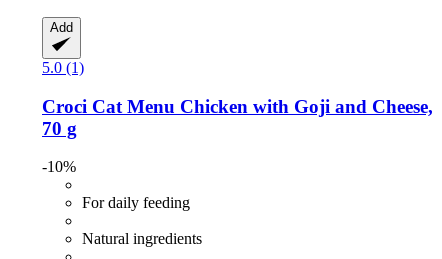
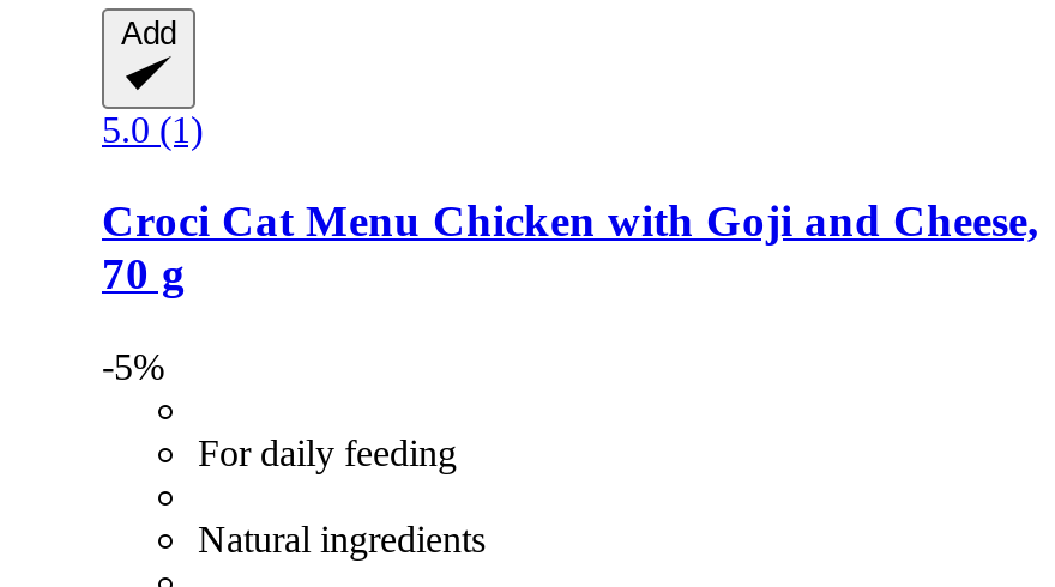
[42,158,76,175] -10% -> [102,346,164,387] -5%

